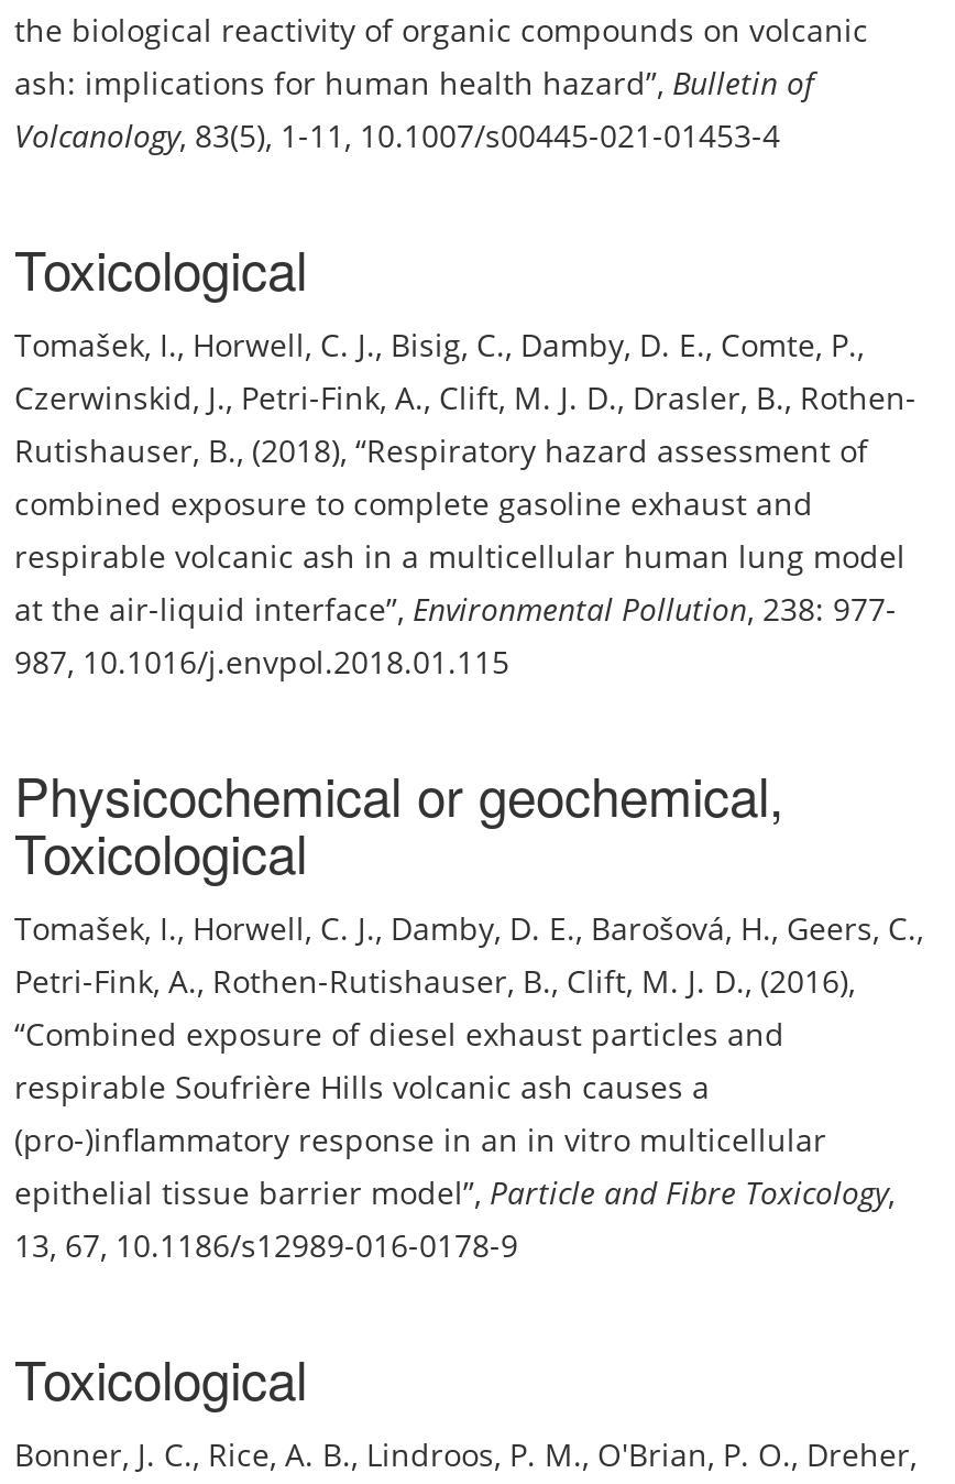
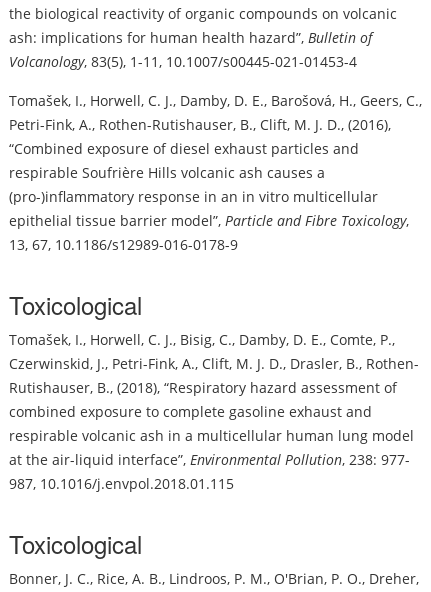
moved [14,229,916,683] -> [9,287,419,493]: Toxicological | Tomašek, I., Horwell, C. J., Bisig, C., Damby, D. E., Comte, P., | Czerwinskid, J., Petri-Fink, A., Clift, M. J. D., Drasler, B., Rothen- | Rutishauser, B., (2018), Respiratory hazard assessment of | combined exposure to complete gasoline exhaust and | respirable volcanic ash in a multicellular human lung model | at the air-liquid interface , Environmental Pollution, 238: 977- | 987, 10.1016/j.envpol.2018.01.115
[14,755,784,890] Physicochemical or geochemical, | Toxicological -> none
moved [14,907,923,1266] -> [9,91,422,254]: Tomašek, I., Horwell, C. J., Damby, D. E., Barošová, H., Geers, C., | Petri-Fink, A., Rothen-Rutishauser, B., Clift, M. J. D., (2016), | Combined exposure of diesel exhaust particles and | respirable Soufrière Hills volcanic ash causes a | (pro-)inflammatory response in an in vitro multicellular | epithelial tissue barrier model , Particle and Fibre Toxicology, | 13, 67, 10.1186/s12989-016-0178-9

